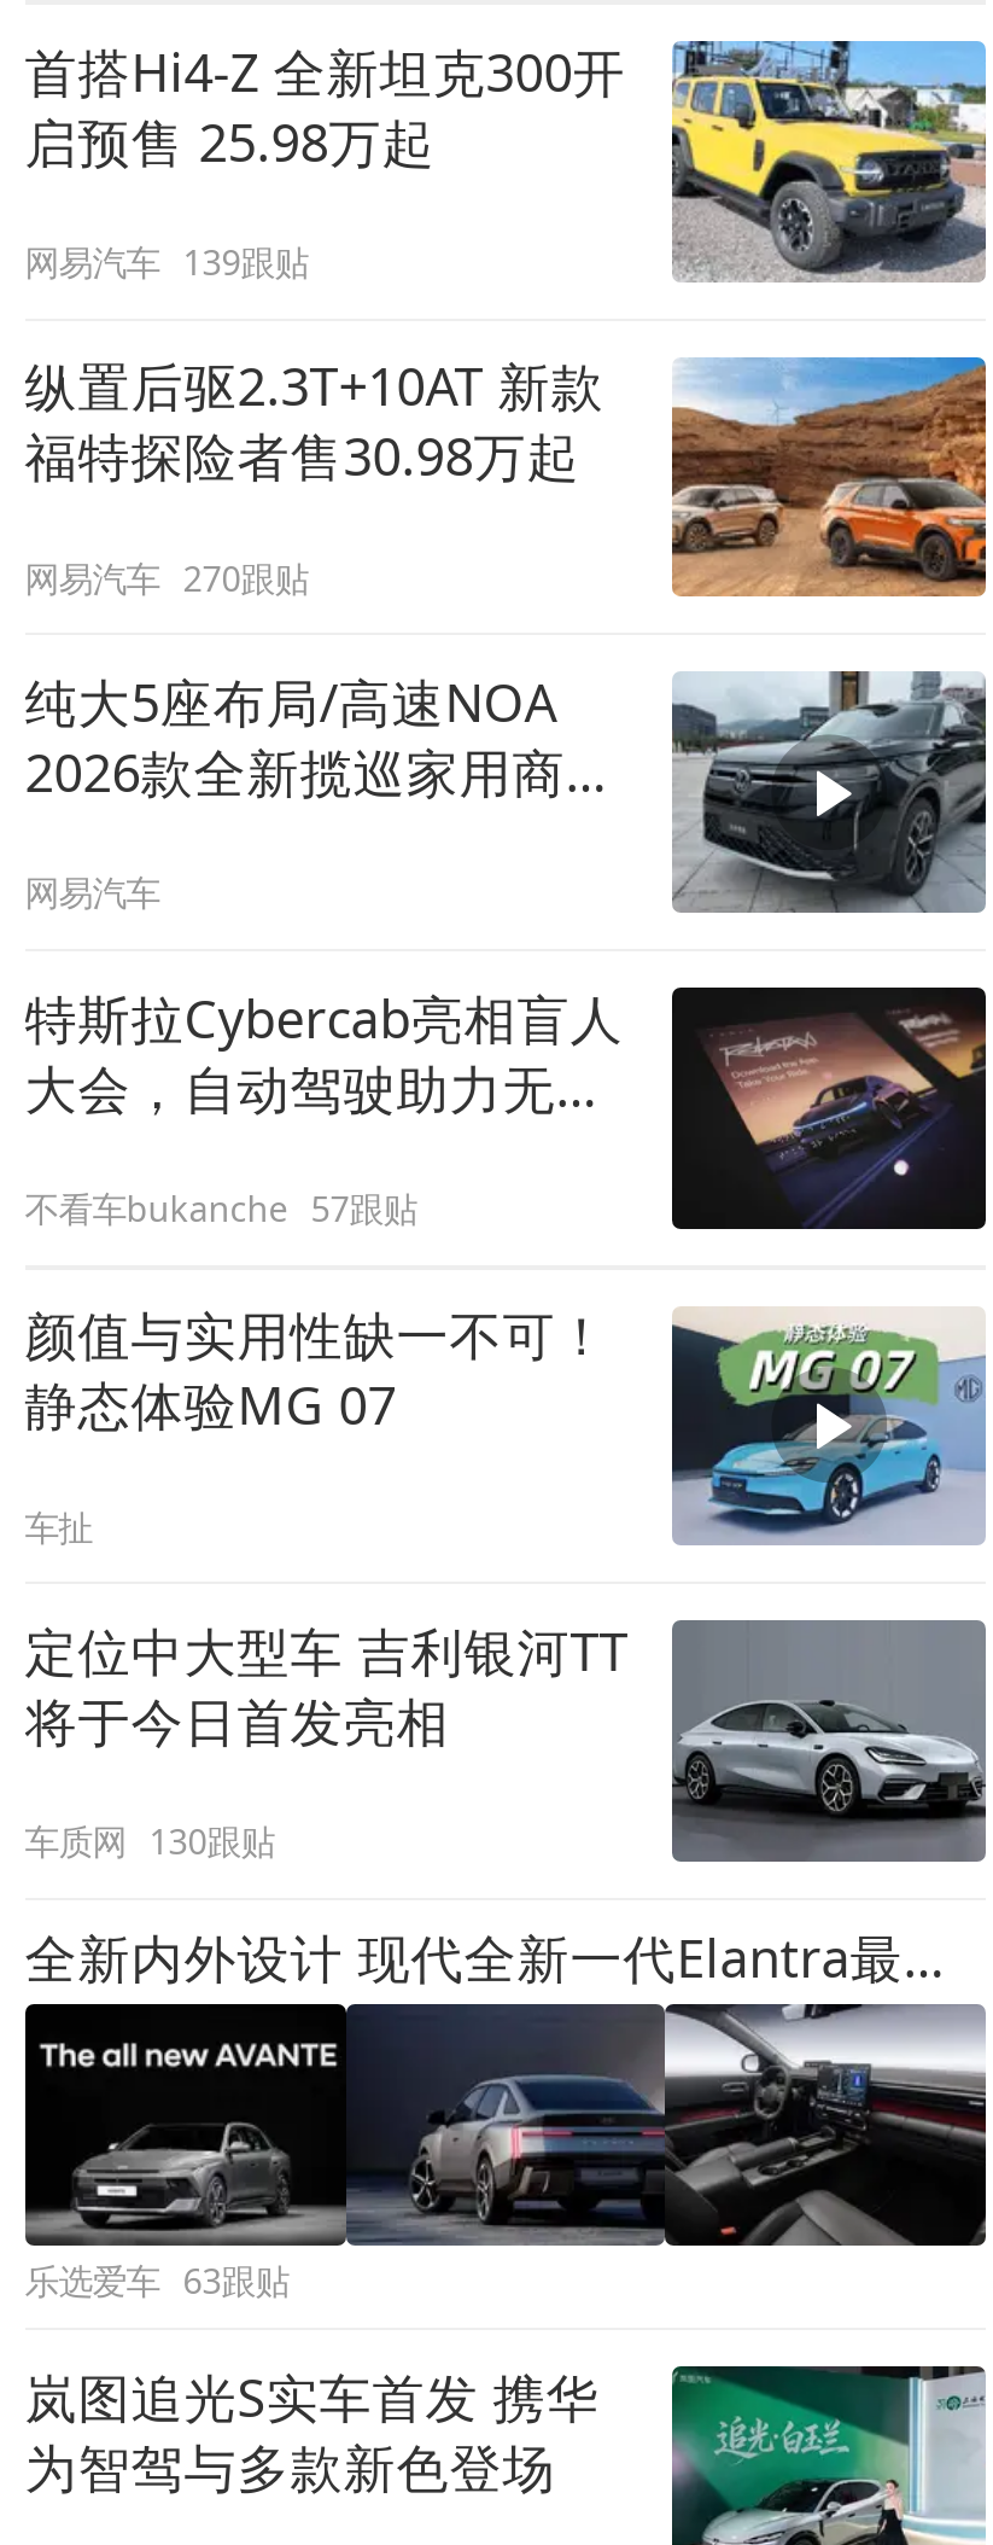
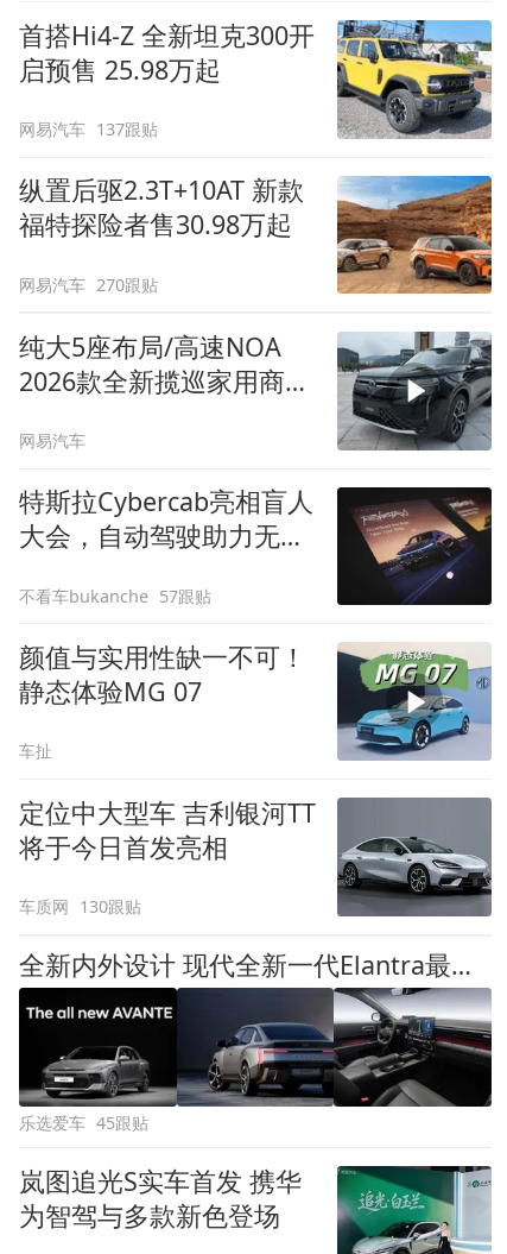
[25,239,308,285] 网易汽车 139跟贴 -> [19,118,158,140] 网易汽车 137跟贴
[25,2256,289,2302] 乐选爱车 63跟贴 -> [19,1112,149,1135] 乐选爱车 45跟贴

